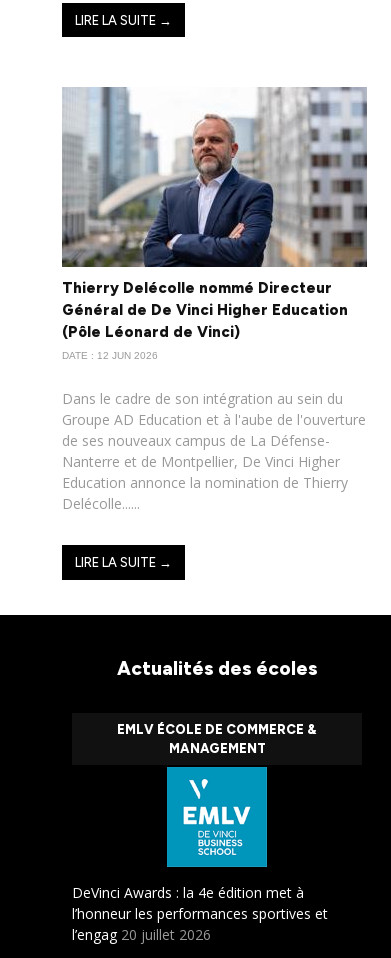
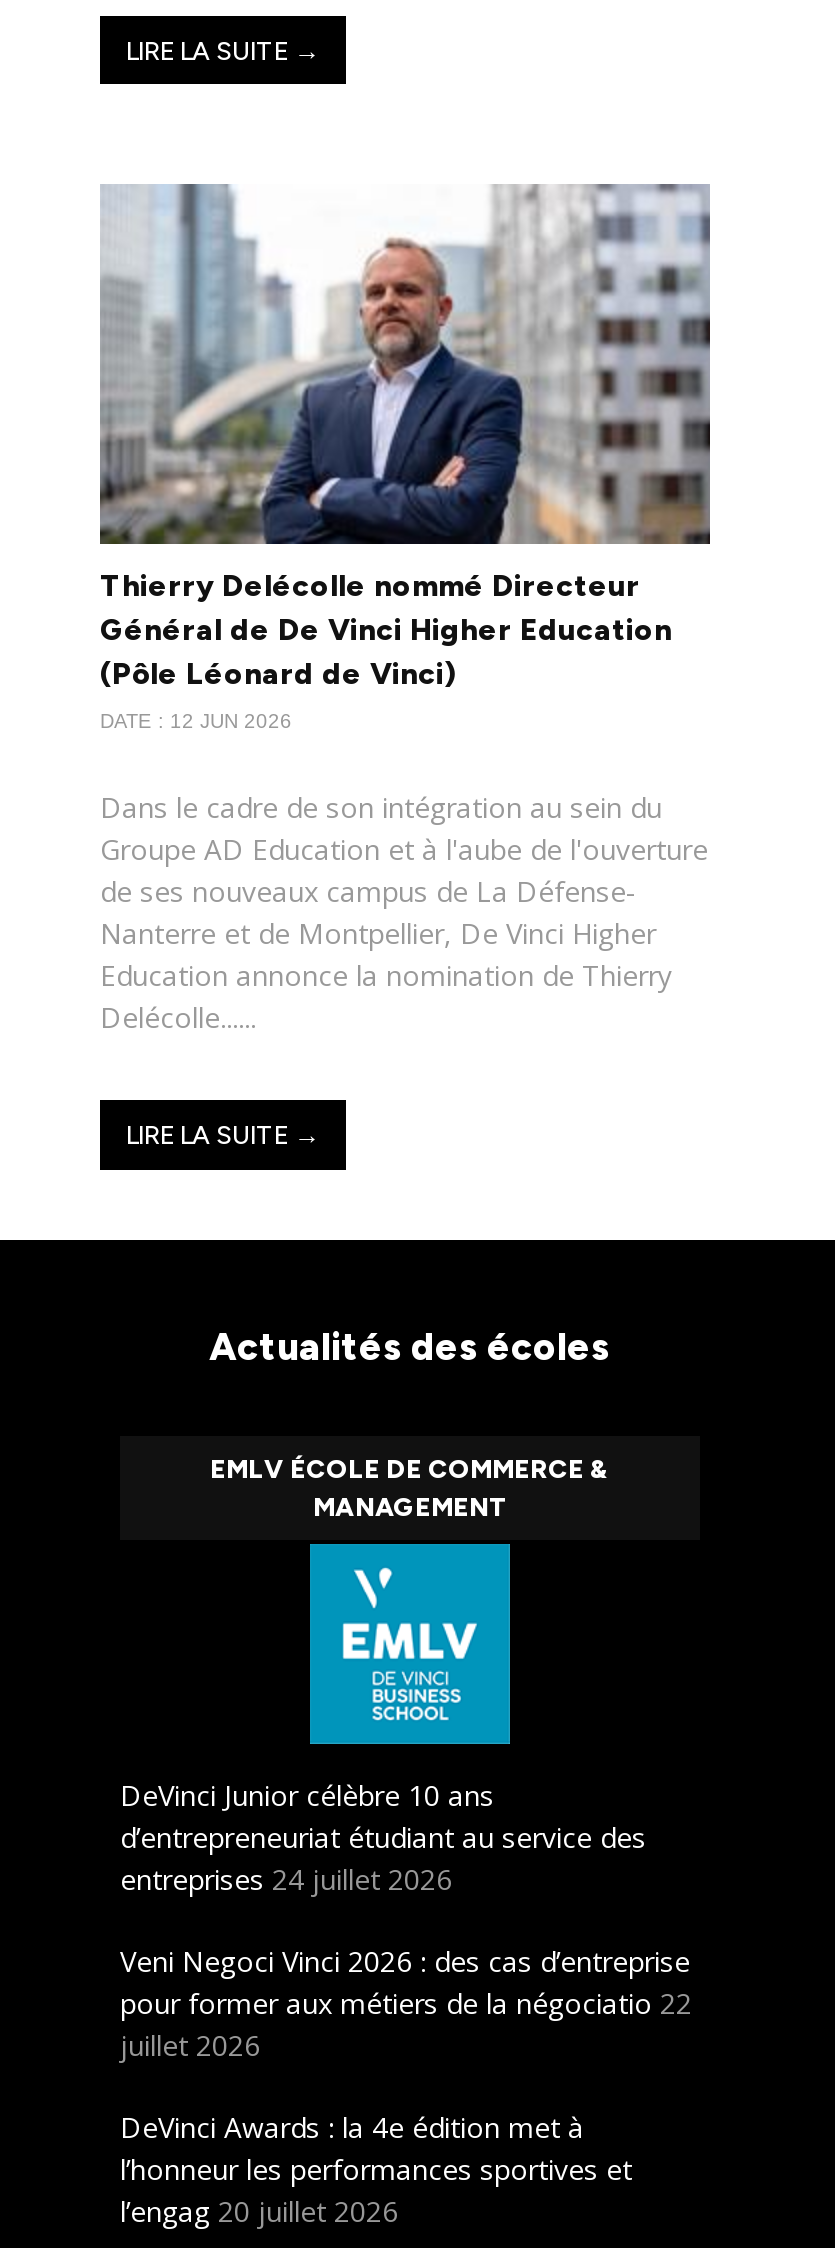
none -> [120,1776,692,2064] DeVinci Junior célèbre 10 ans | d’entrepreneuriat étudiant au service des | entreprises 24 juillet 2026 | Veni Negoci Vinci 2026 : des cas d’entreprise | pour former aux métiers de la négociatio 22 | juillet 2026

